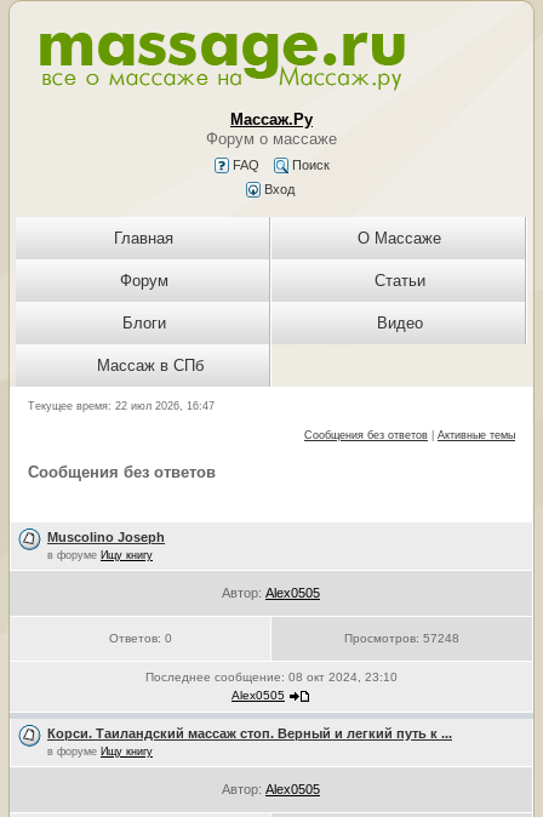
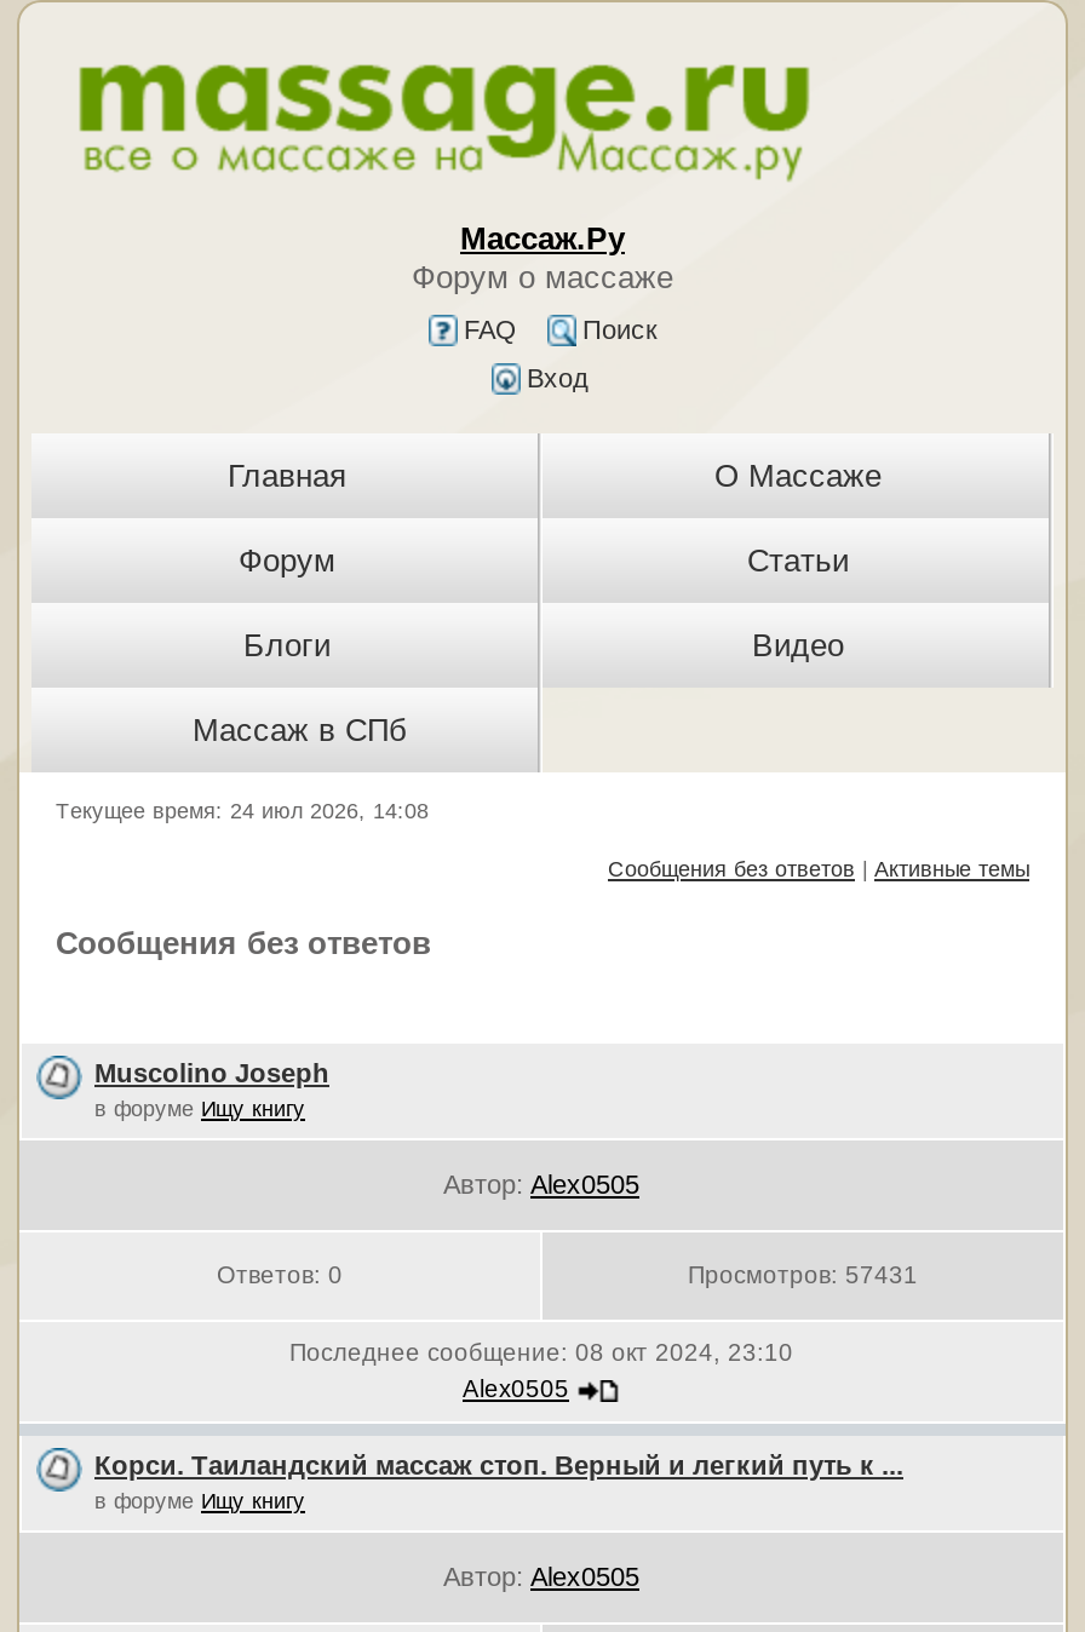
[28,400,215,412] Текущее время: 22 июл 2026, 16:47 -> [56,799,429,823] Текущее время: 24 июл 2026, 14:08
[344,632,459,645] Просмотров: 57248 -> [688,1262,918,1288] Просмотров: 57431

